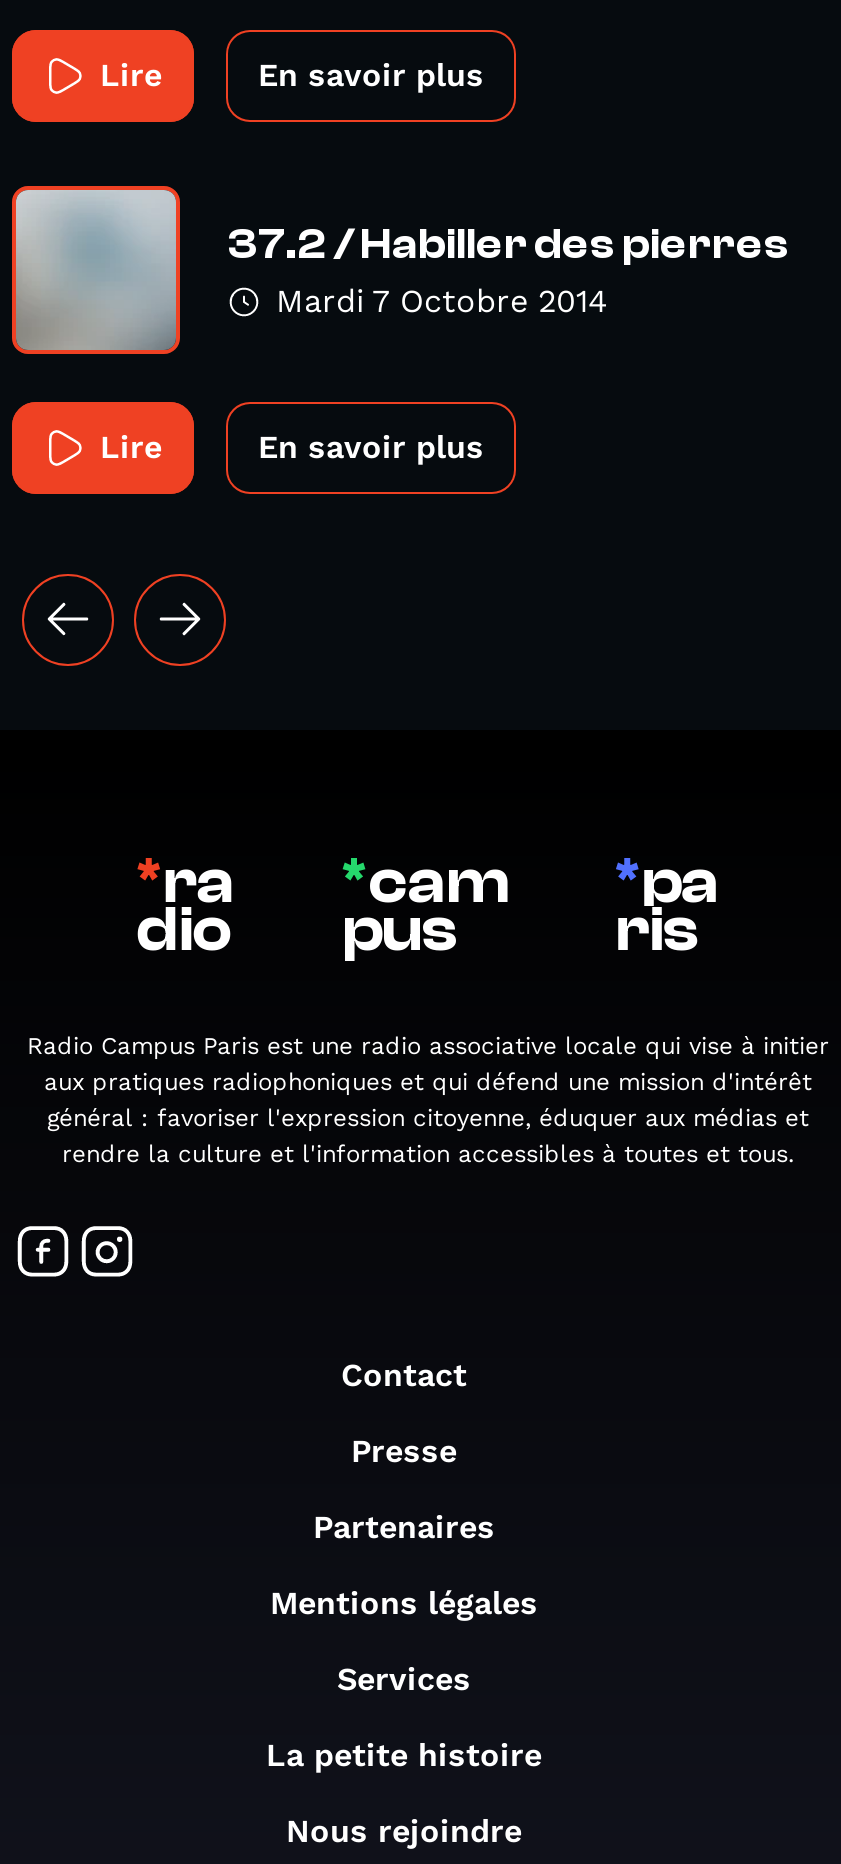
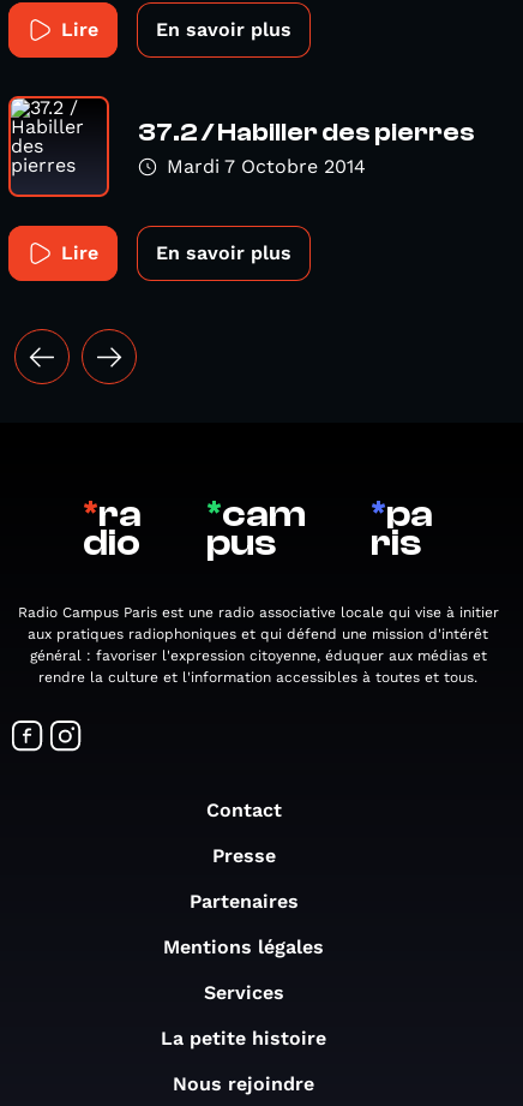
[14,188,178,352] [image] -> [11,98,107,195] [image]

